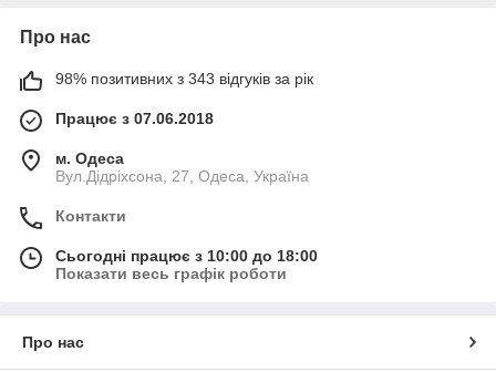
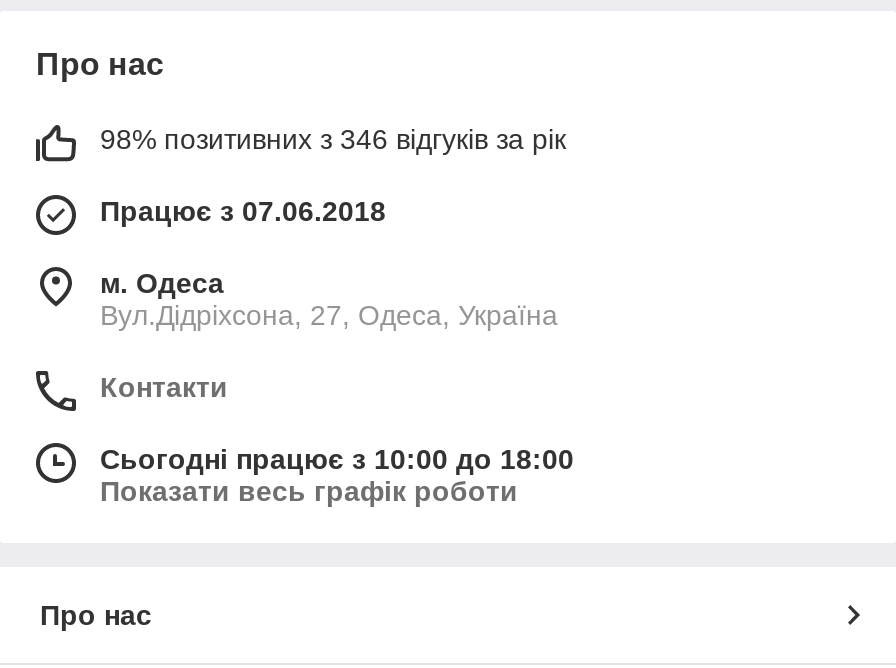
[55,70,313,87] 98% позитивних з 343 відгуків за рік -> [100,123,566,155] 98% позитивних з 346 відгуків за рік

